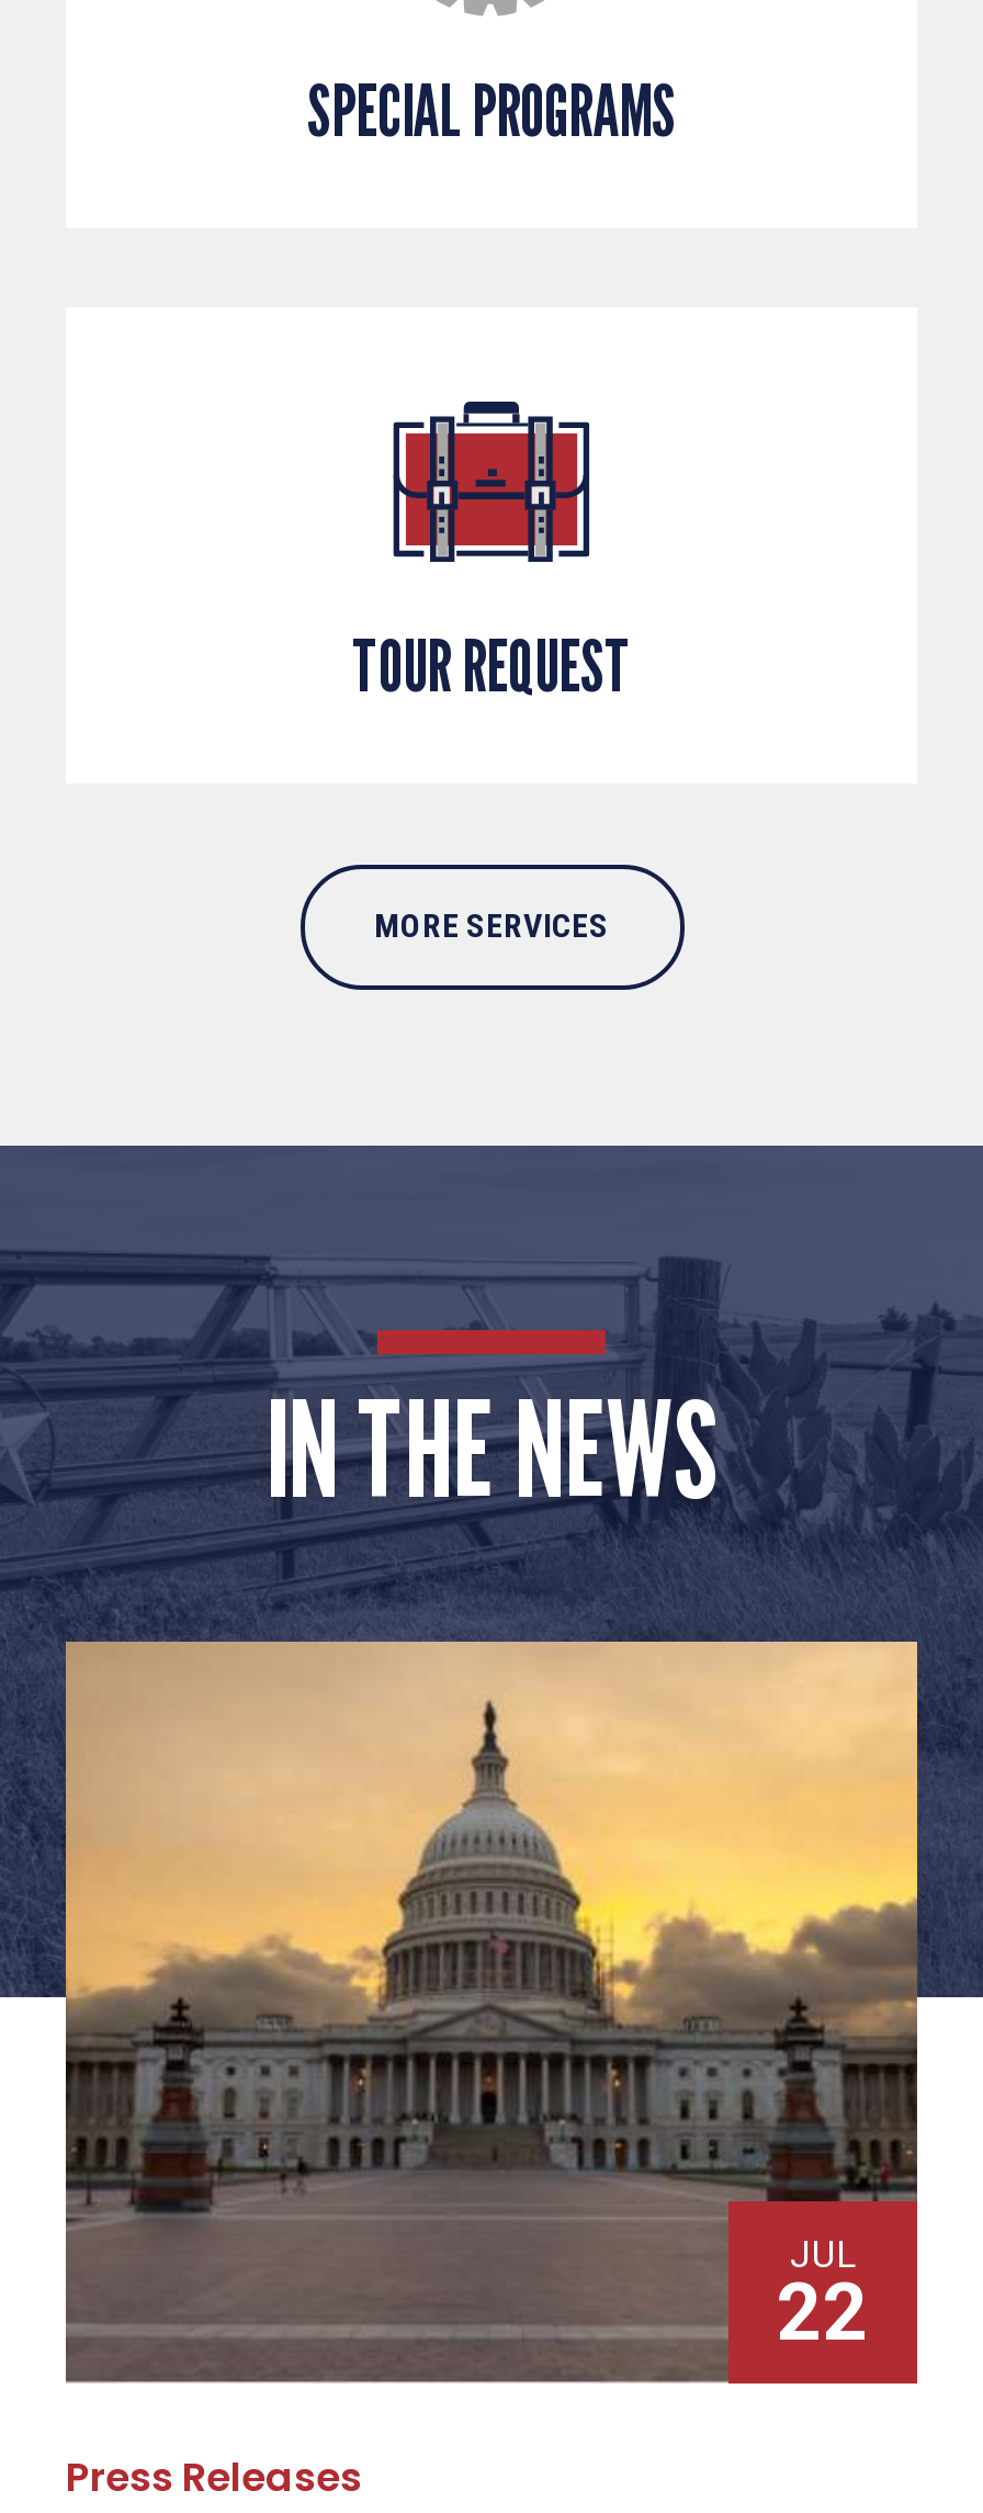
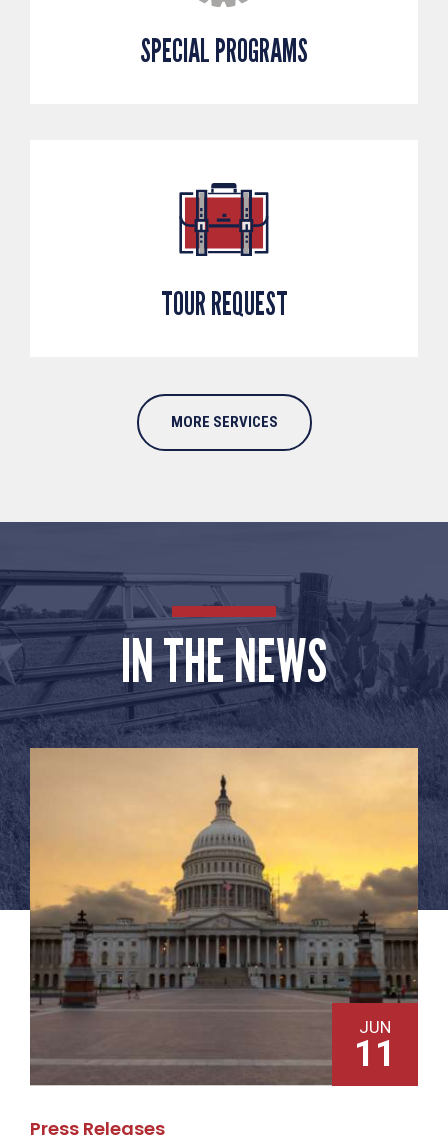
[777,2233,869,2360] JUL | 22 -> [354,1017,396,1075] JUN | 11

